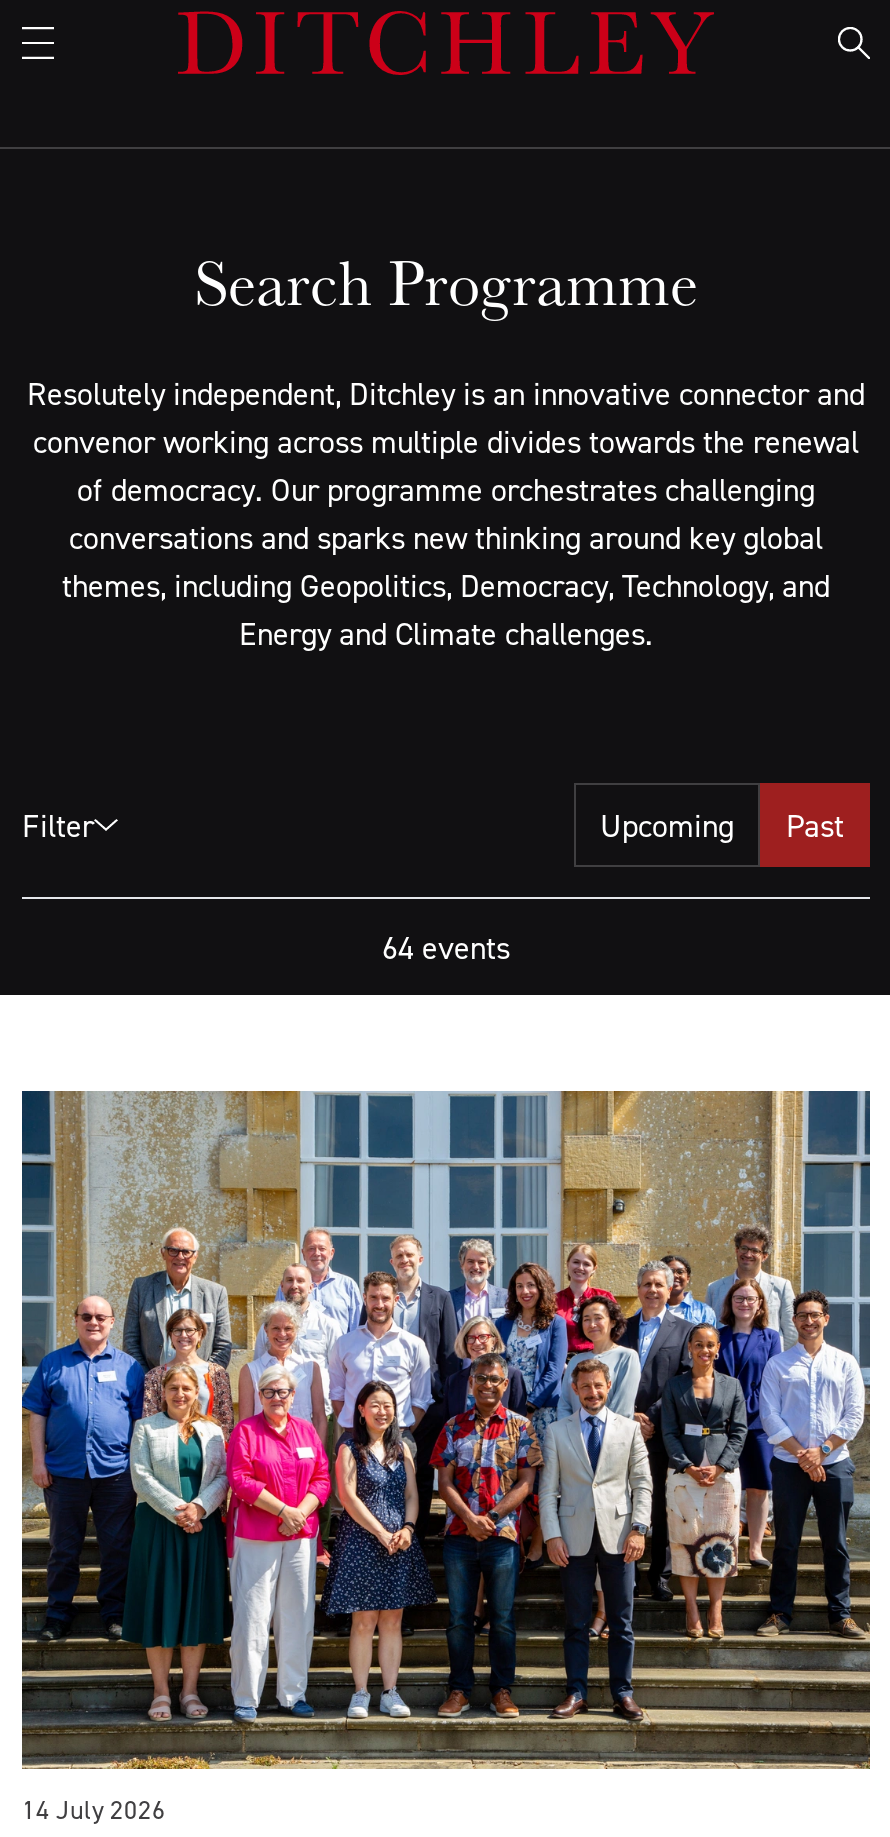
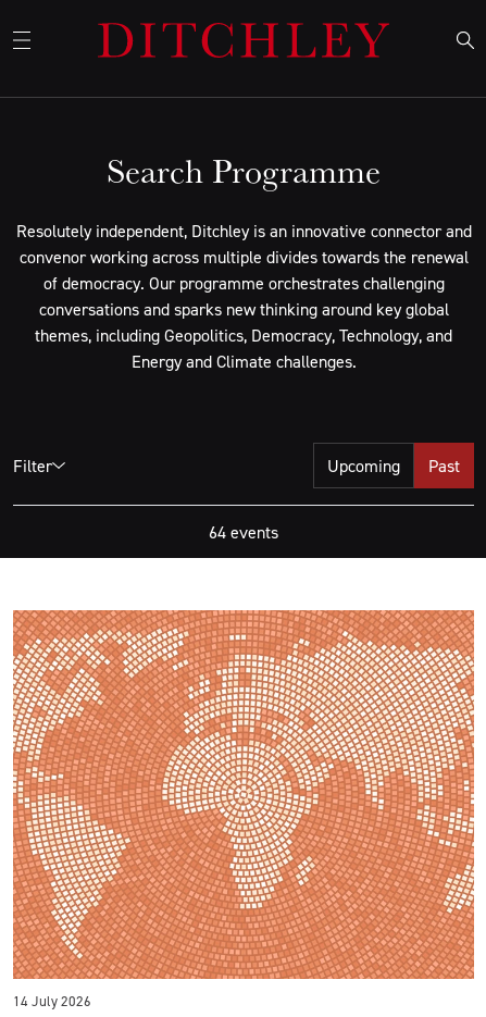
[20,1089,872,1771] [image] -> [12,609,475,980] [image]

